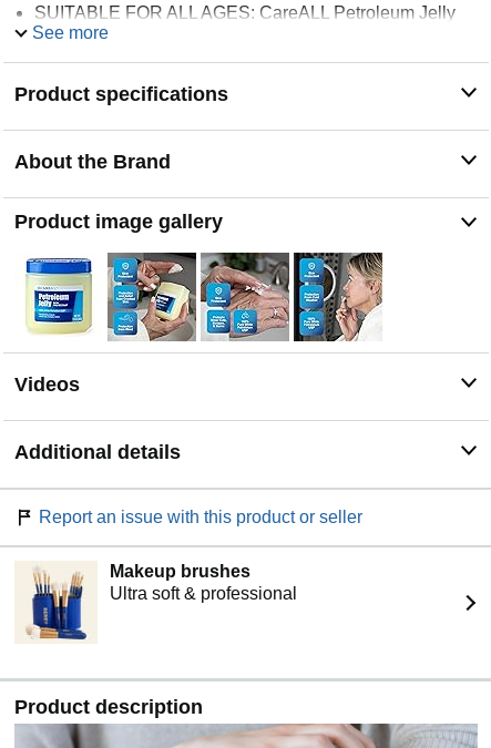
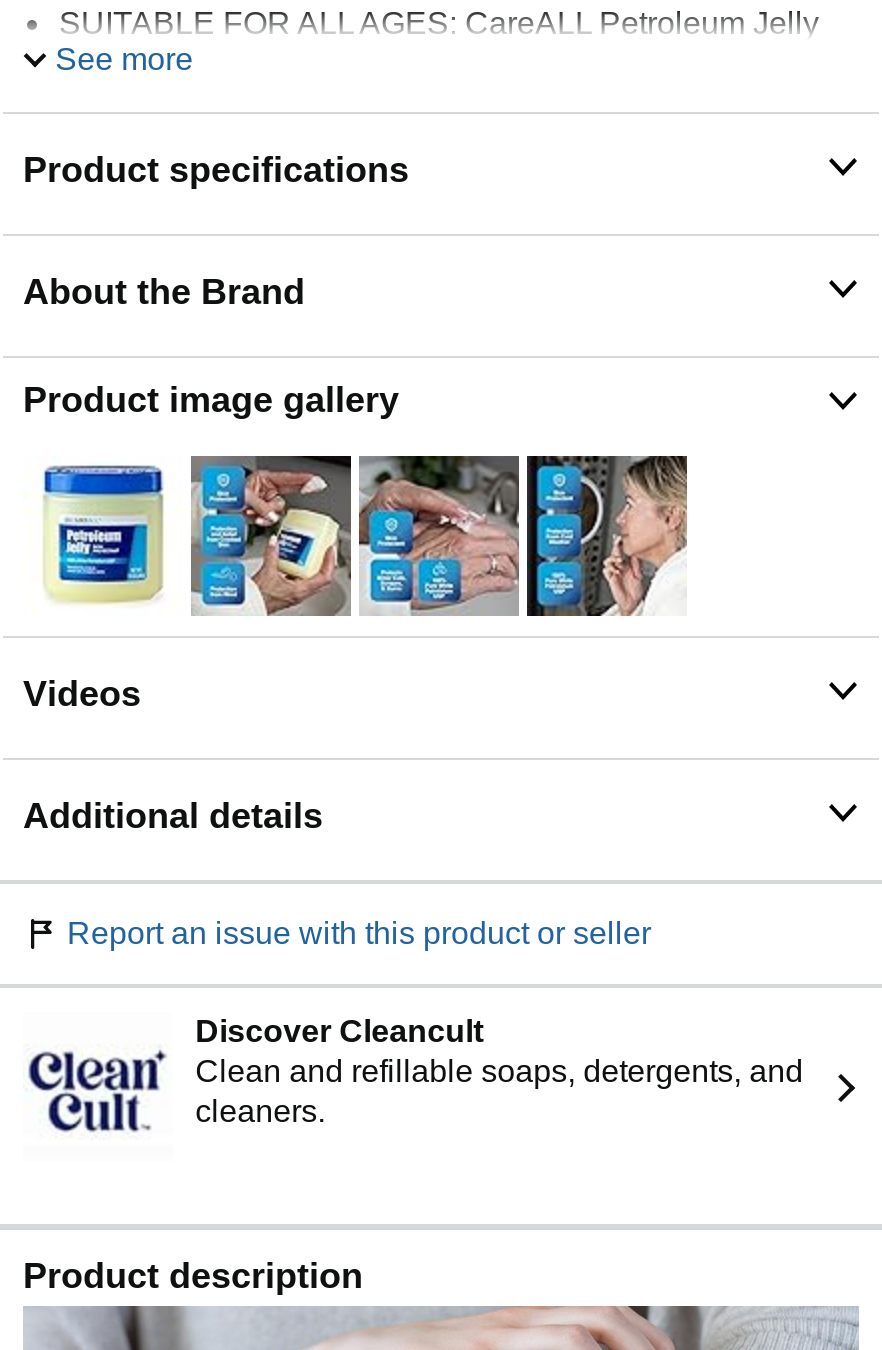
[18,562,297,642] [image] | Makeup brushes | Ultra soft & professional -> [27,1015,803,1156] [image] | Discover Cleancult | Clean and refillable soaps, detergents, and | cleaners.

